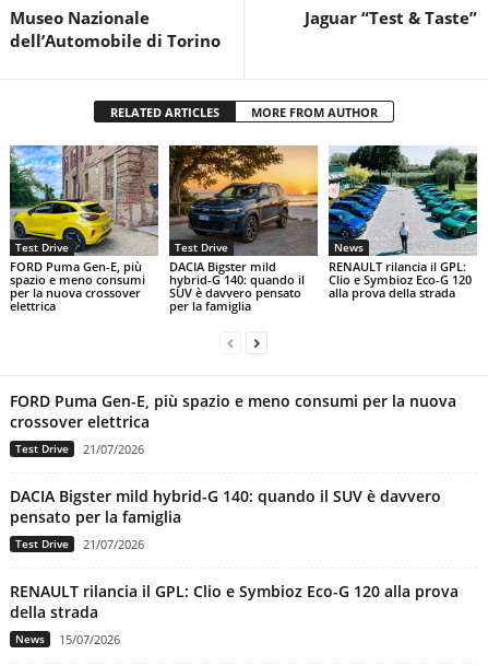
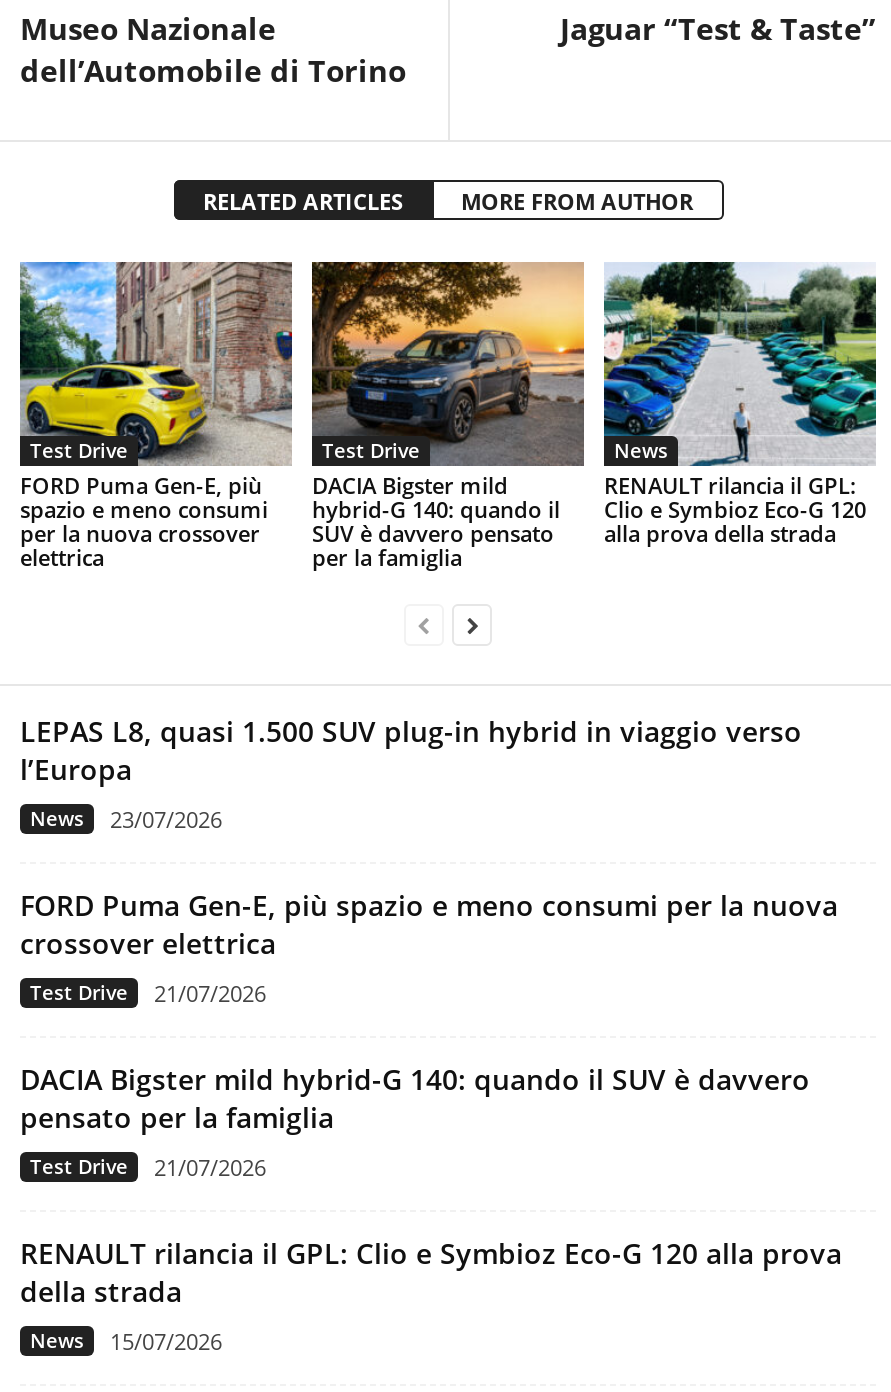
none -> [20,712,802,834] LEPAS L8, quasi 1.500 SUV plug-in hybrid in viaggio verso | l’Europa | News | 23/07/2026

